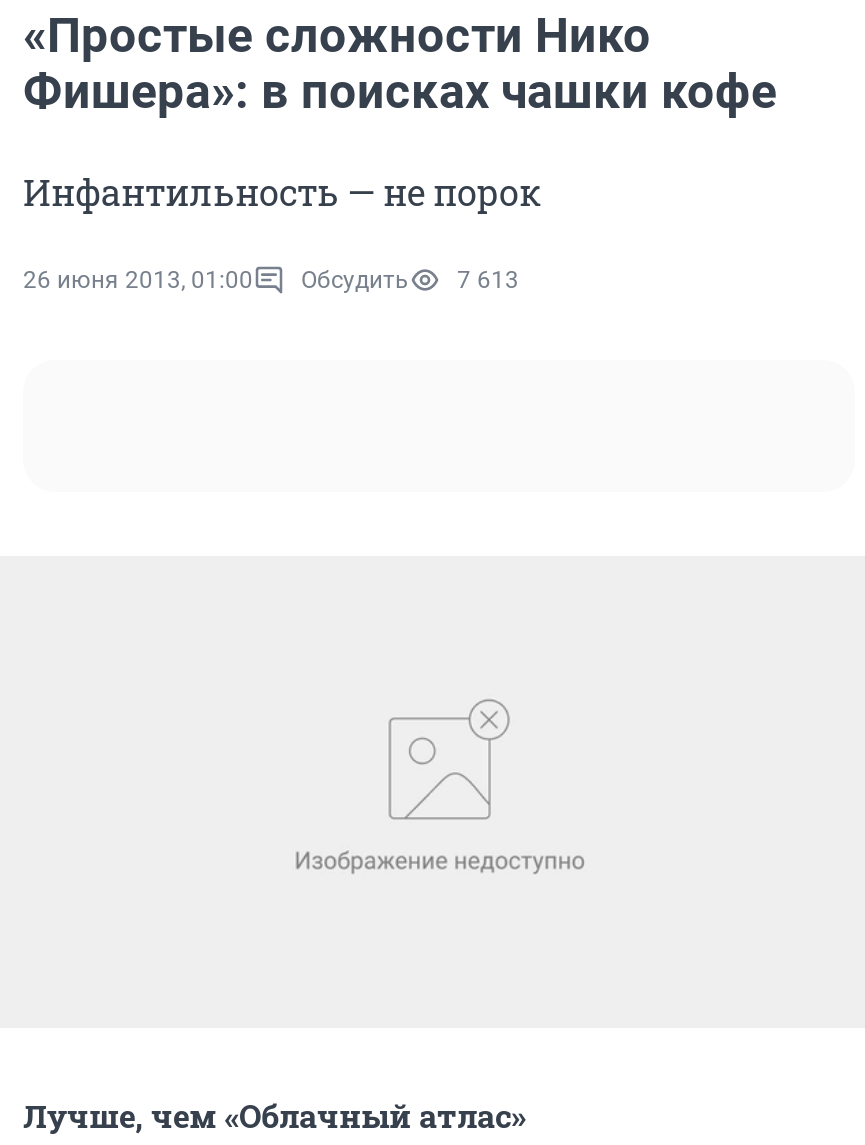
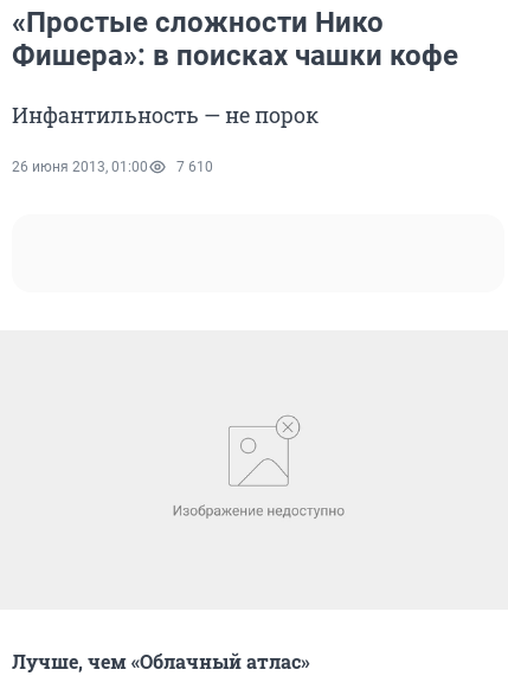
[301,266,519,294] Обсудить | 7 613 -> [176,159,213,175] 7 610

